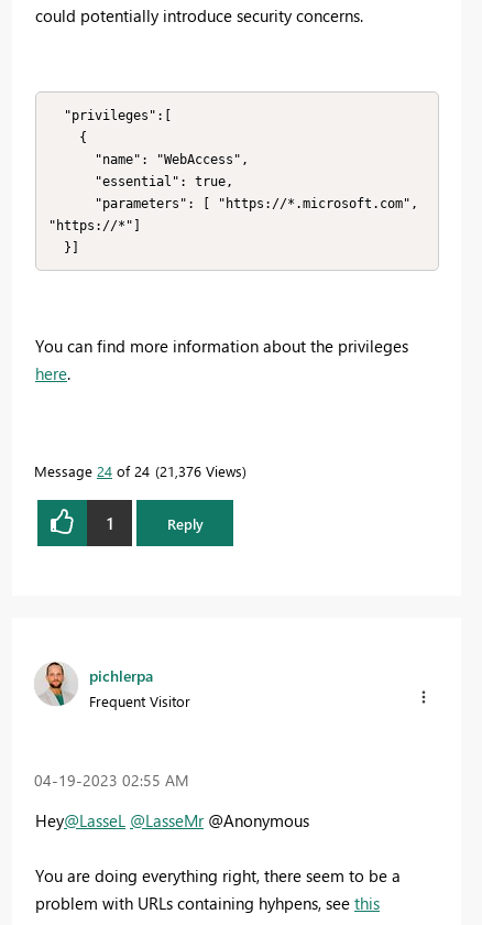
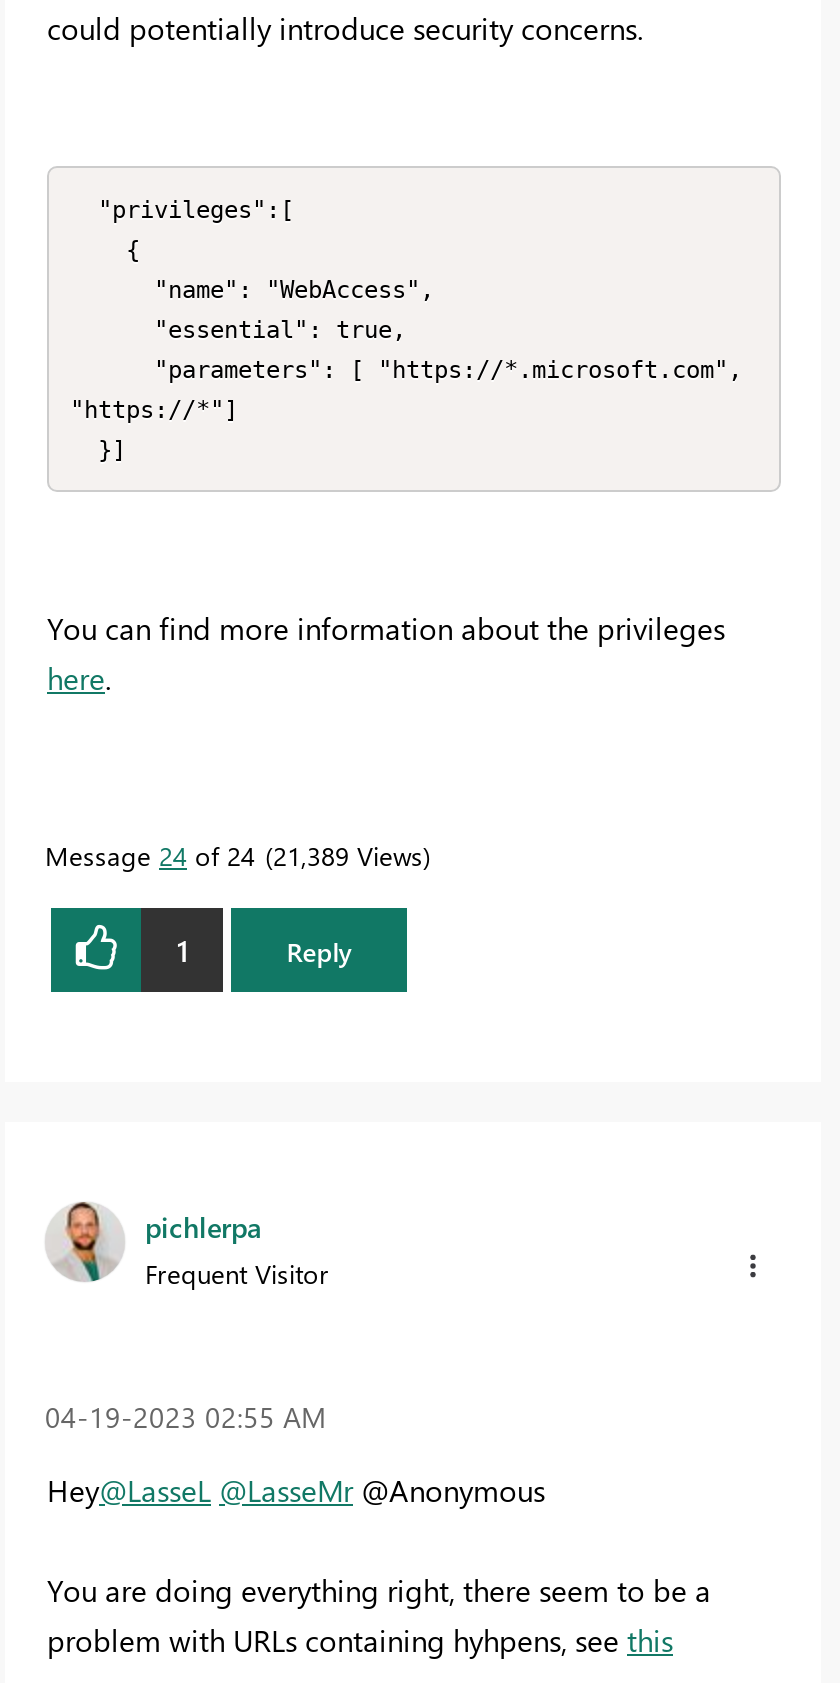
[34,462,242,480] Message 24 of 24 21,376 Views -> [45,838,423,872] Message 24 of 24 21,389 Views

